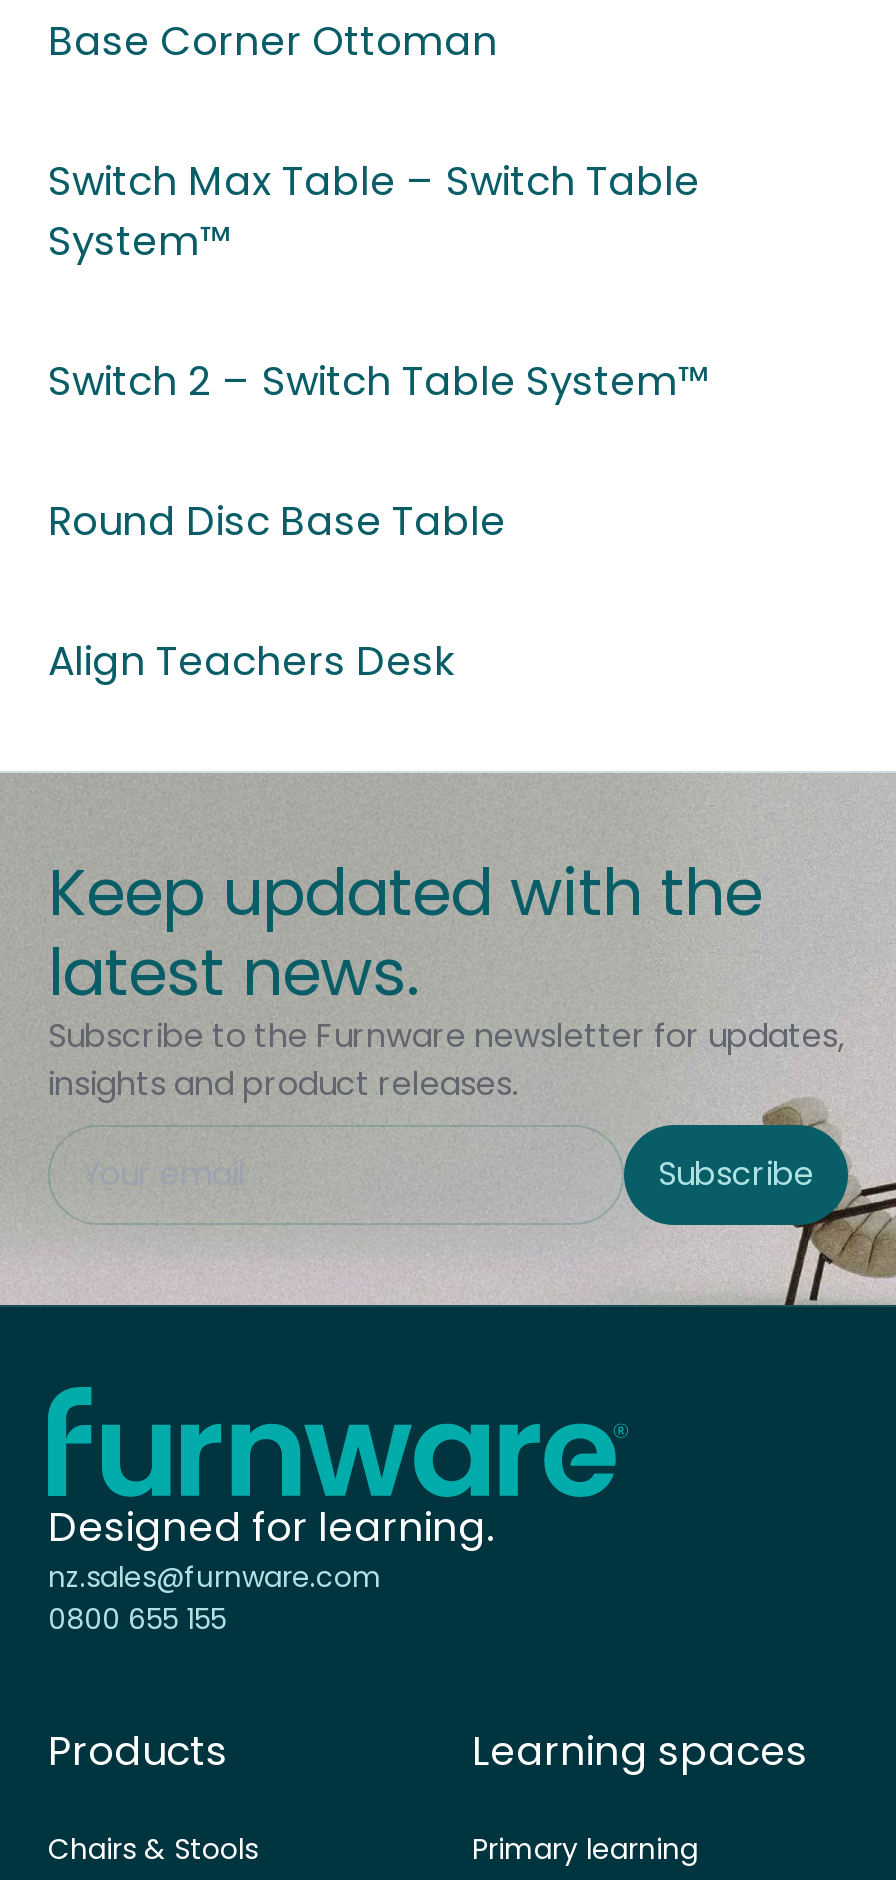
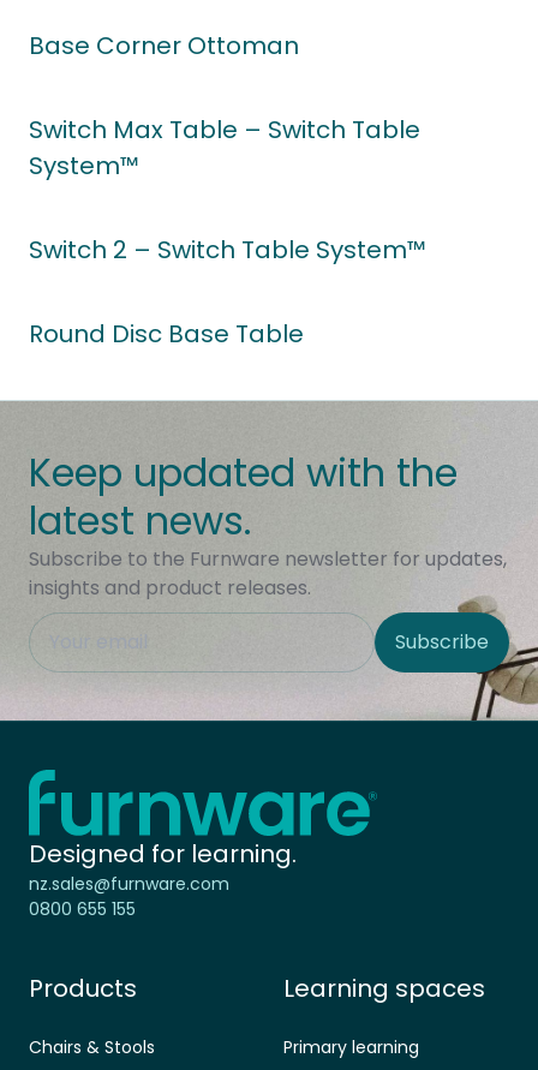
[48,633,456,689] Align Teachers Desk -> none

